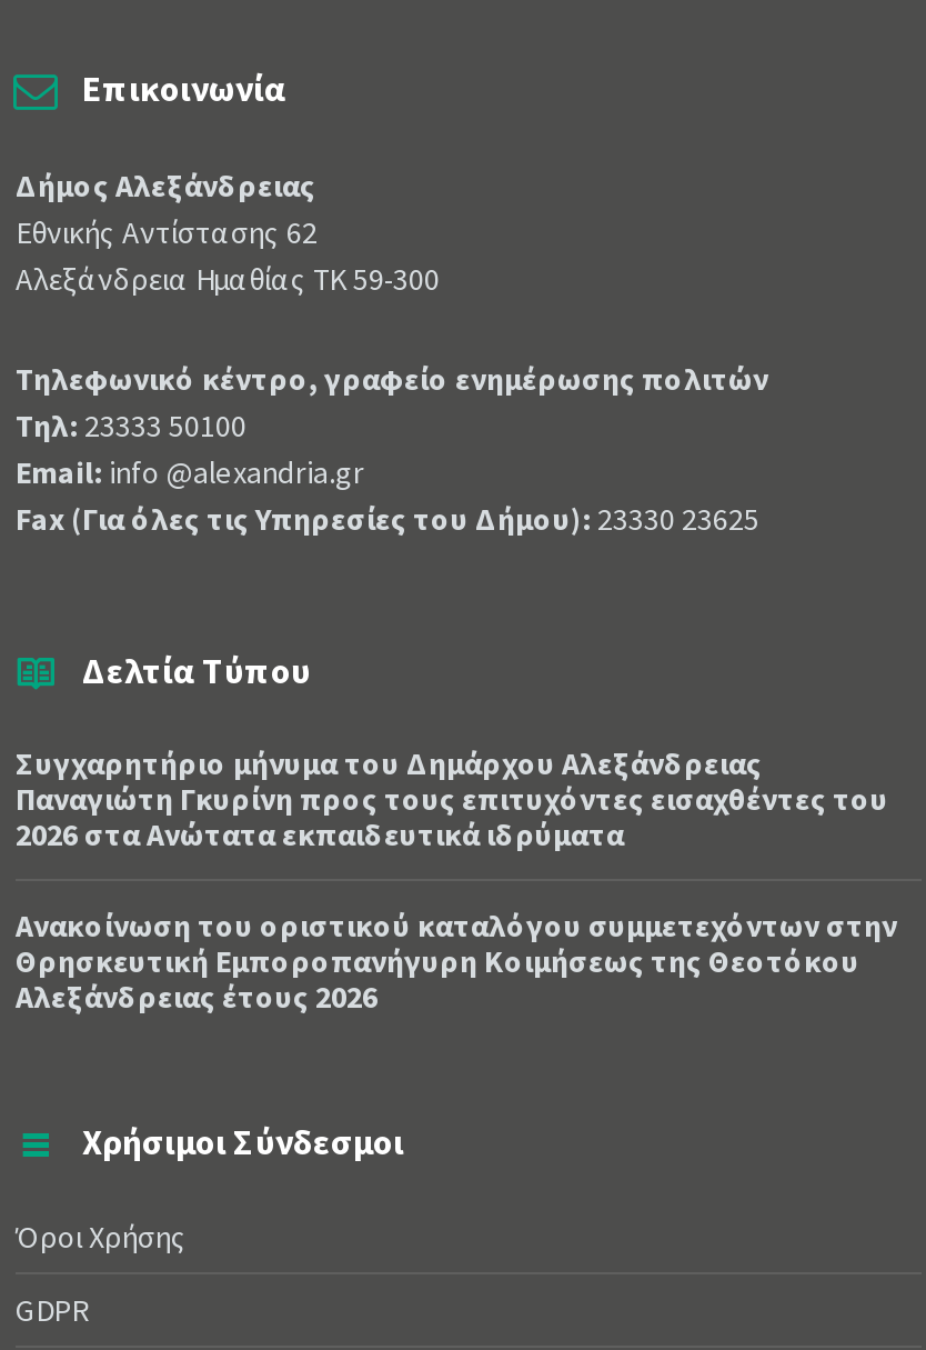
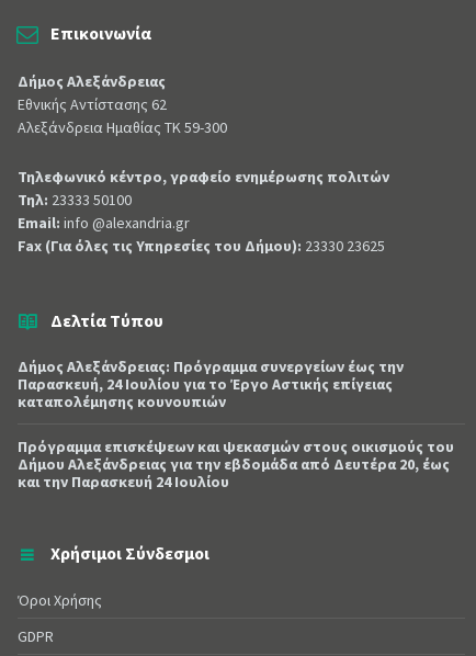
[16,744,888,855] Συγχαρητήριο μήνυμα του Δημάρχου Αλεξάνδρειας | Παναγιώτη Γκυρίνη προς τους επιτυχόντες εισαχθέντες του | 2026 στα Ανώτατα εκπαιδευτικά ιδρύματα -> [18,357,404,412] Δήμος Αλεξάνδρειας: Πρόγραμμα συνεργείων έως την | Παρασκευή, 24 Ιουλίου για το Έργο Αστικής επίγειας | καταπολέμησης κουνουπιών
[16,906,897,1017] Ανακοίνωση του οριστικού καταλόγου συμμετεχόντων στην | Θρησκευτική Εμποροπανήγυρη Κοιμήσεως της Θεοτόκου | Αλεξάνδρειας έτους 2026 -> [18,437,454,492] Πρόγραμμα επισκέψεων και ψεκασμών στους οικισμούς του | Δήμου Αλεξάνδρειας για την εβδομάδα από Δευτέρα 20, έως | και την Παρασκευή 24 Ιουλίου

